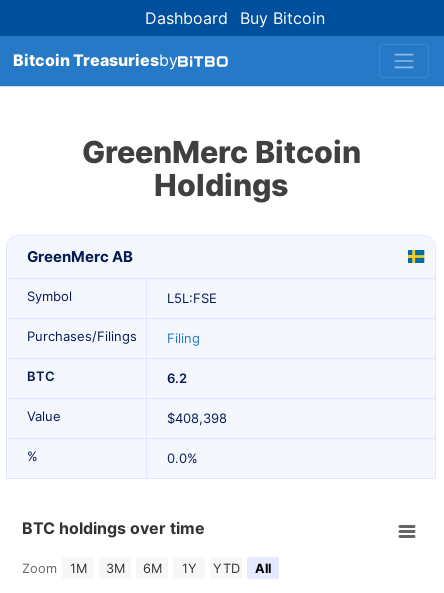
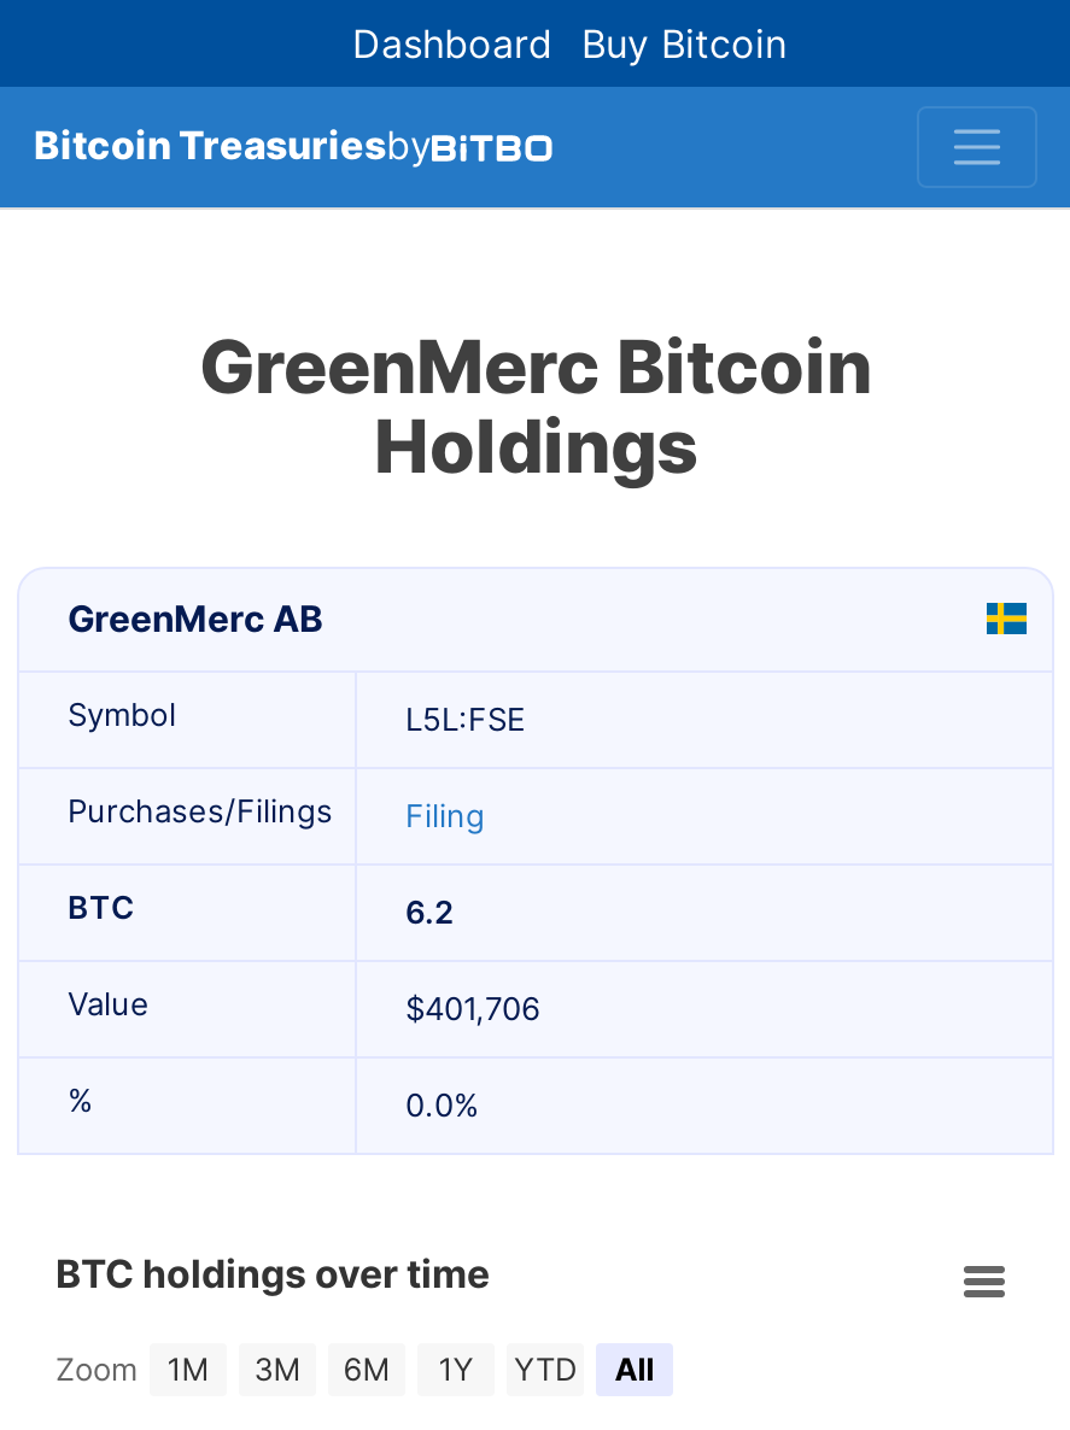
[167,410,227,426] $408,398 -> [405,989,540,1027] $401,706

